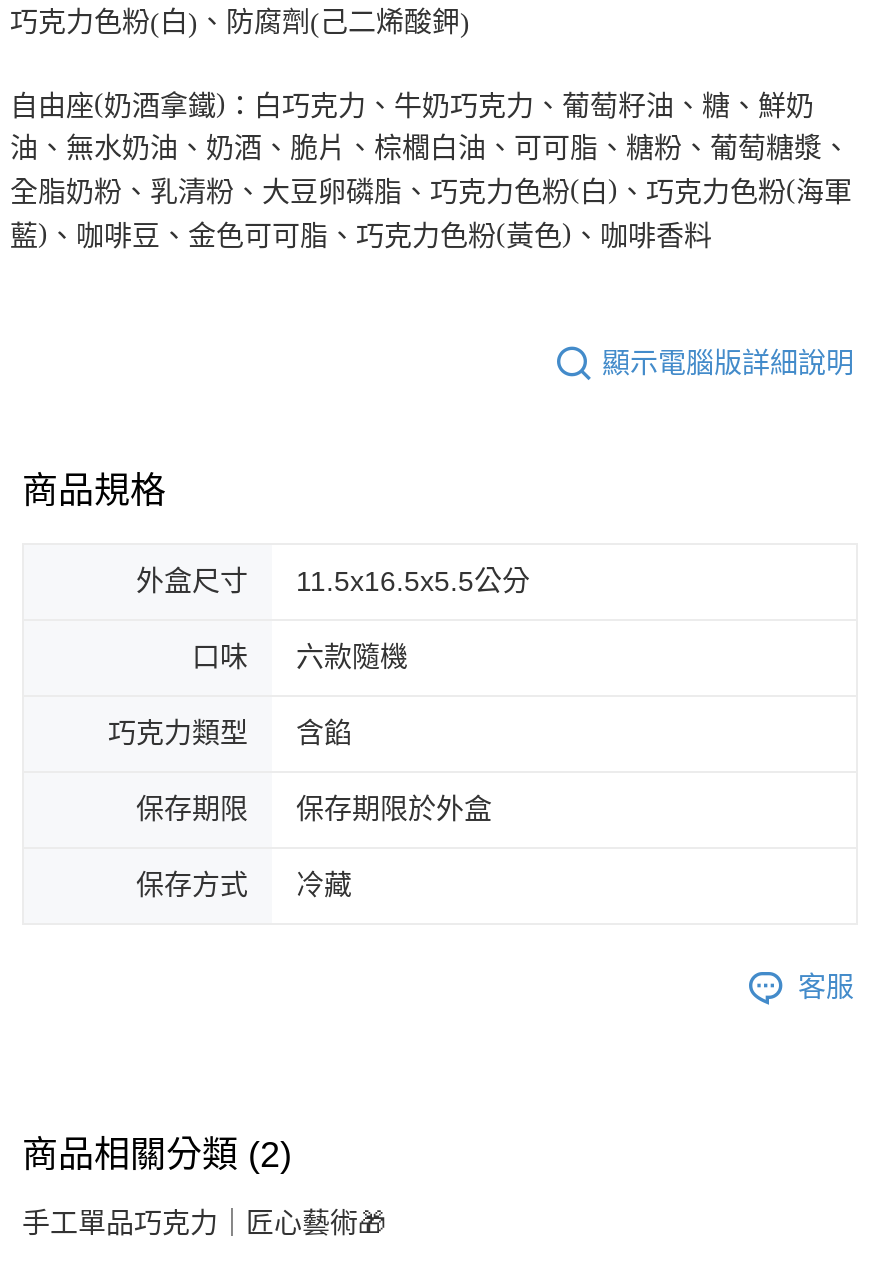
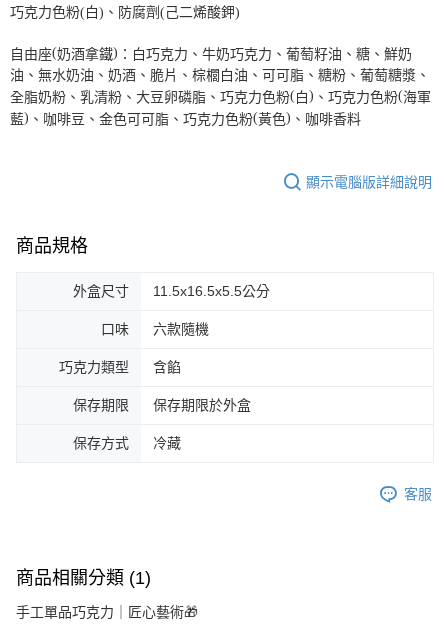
[22,1135,292,1175] 商品相關分類 (2) -> [16,568,151,588] 商品相關分類 (1)

